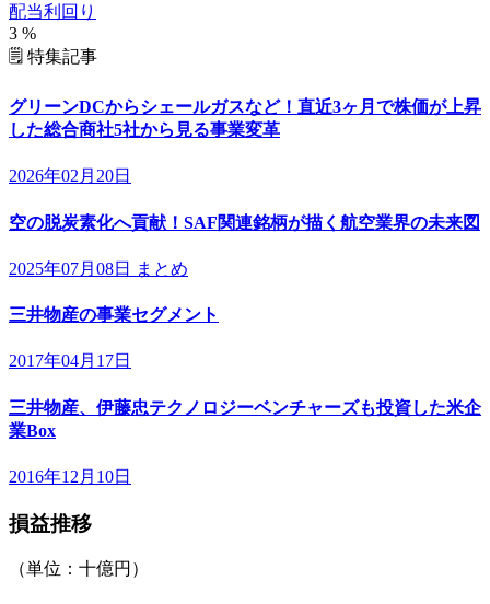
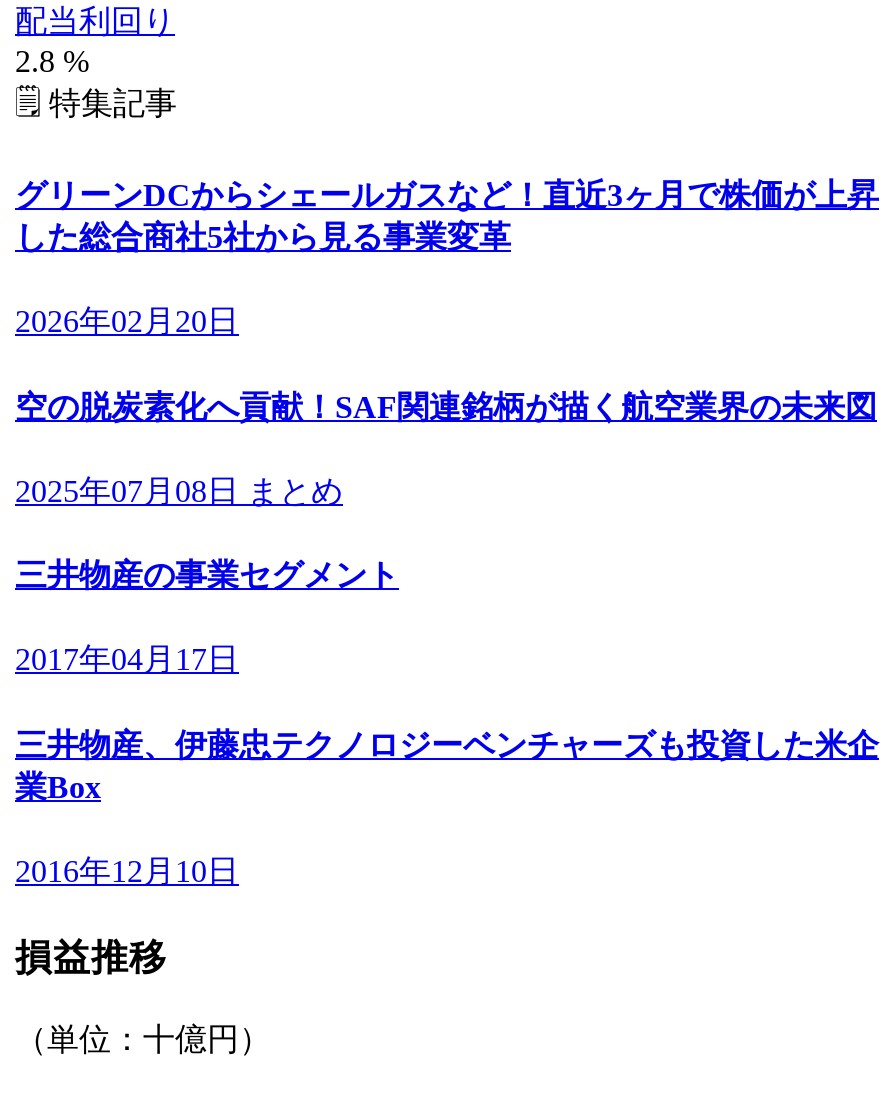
[9,24,36,43] 3 % -> [15,44,89,78] 2.8 %

